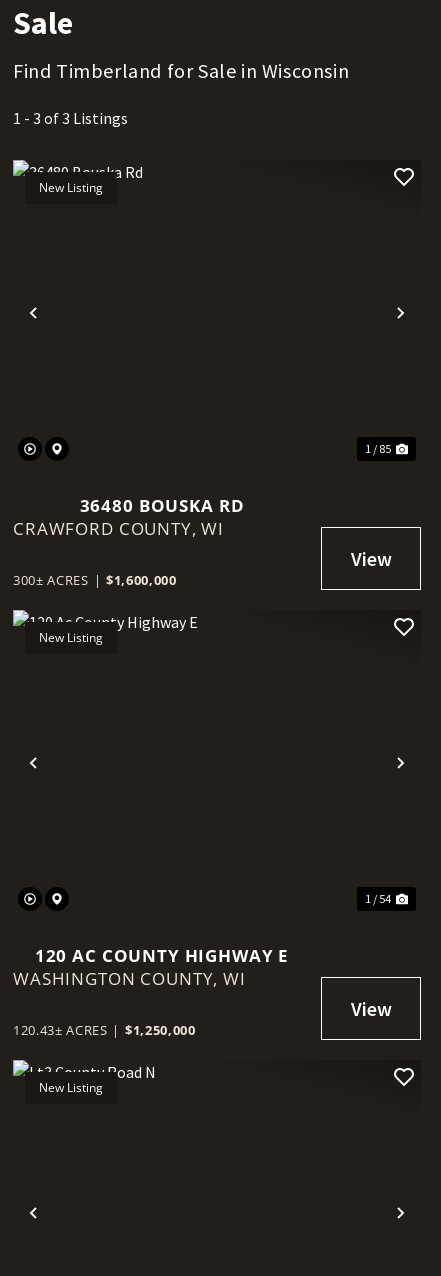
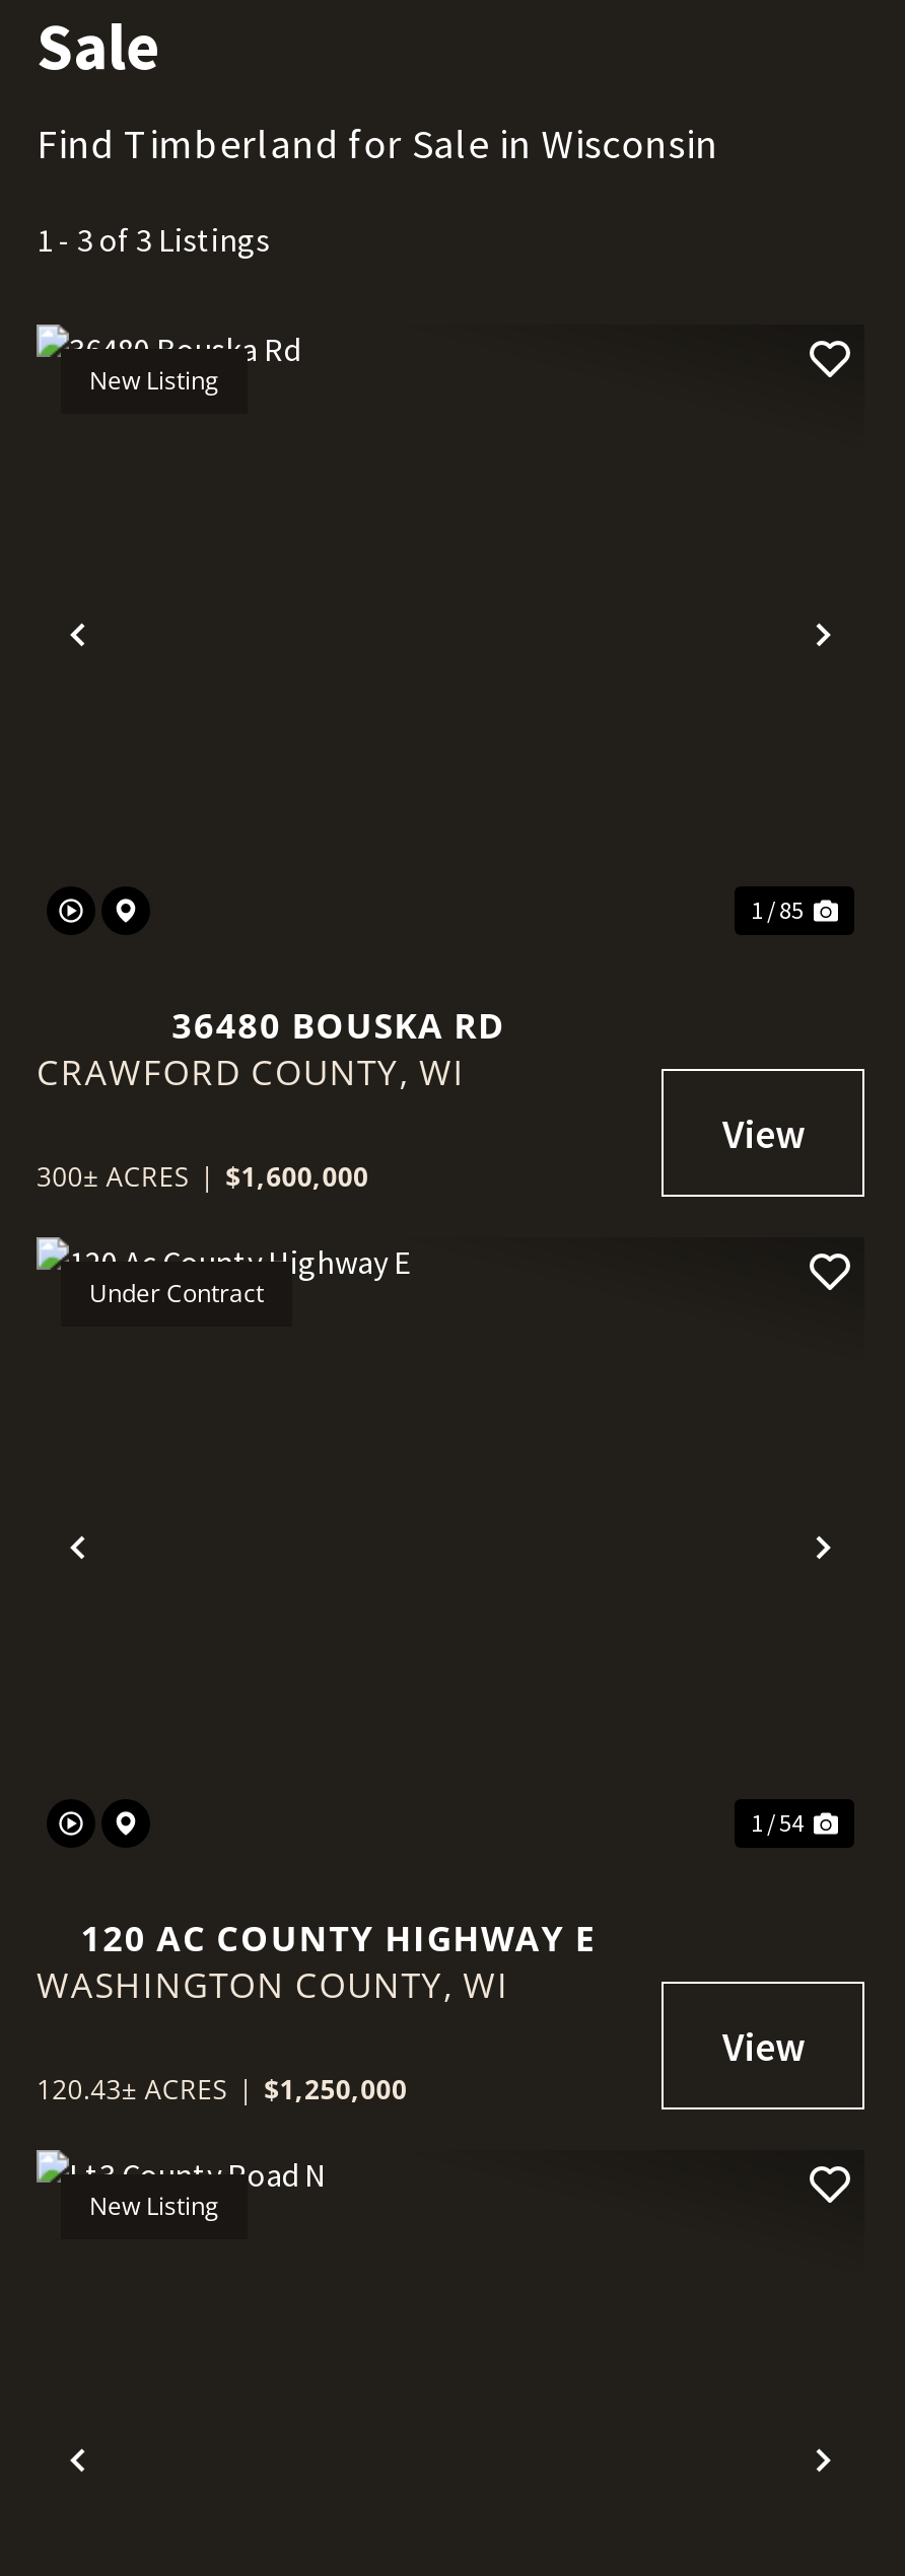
[39,629,103,646] New Listing -> [89,1276,264,1310] Under Contract

